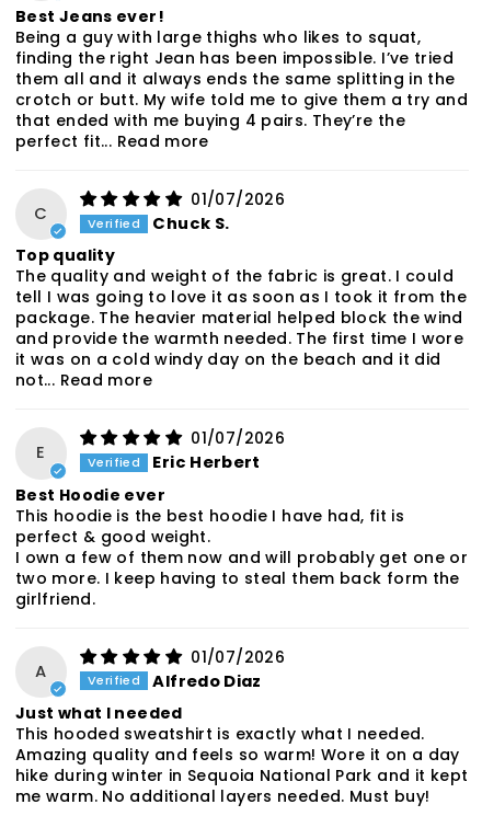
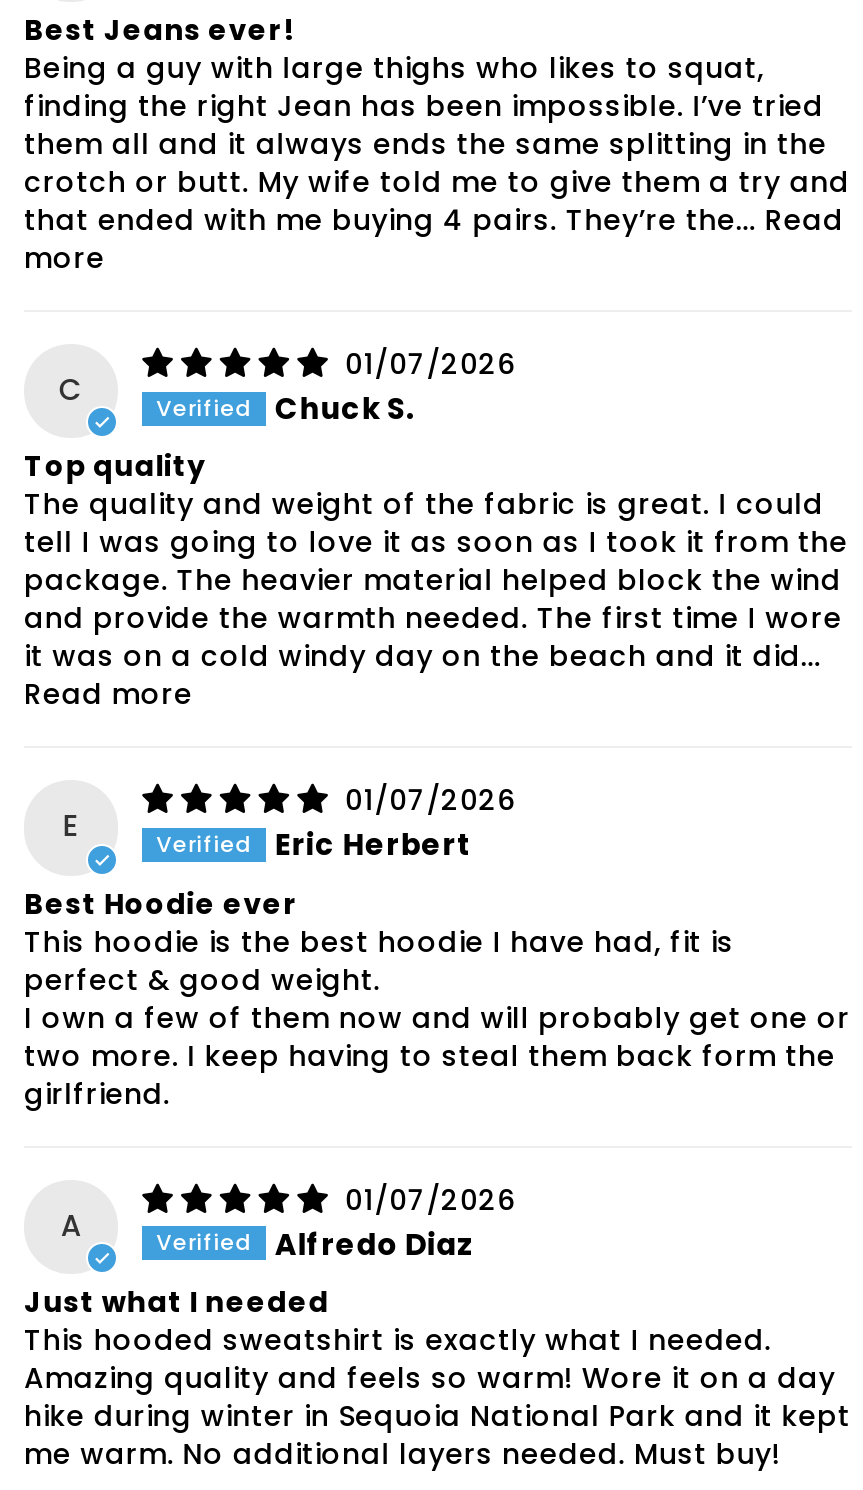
[15,110,405,153] that ended with me buying 4 pairs. They’re the | perfect fit... Read more -> [24,201,844,279] that ended with me buying 4 pairs. They’re the... Read | more
[15,349,441,392] it was on a cold windy day on the beach and it did | not... Read more -> [24,637,821,715] it was on a cold windy day on the beach and it did... | Read more

